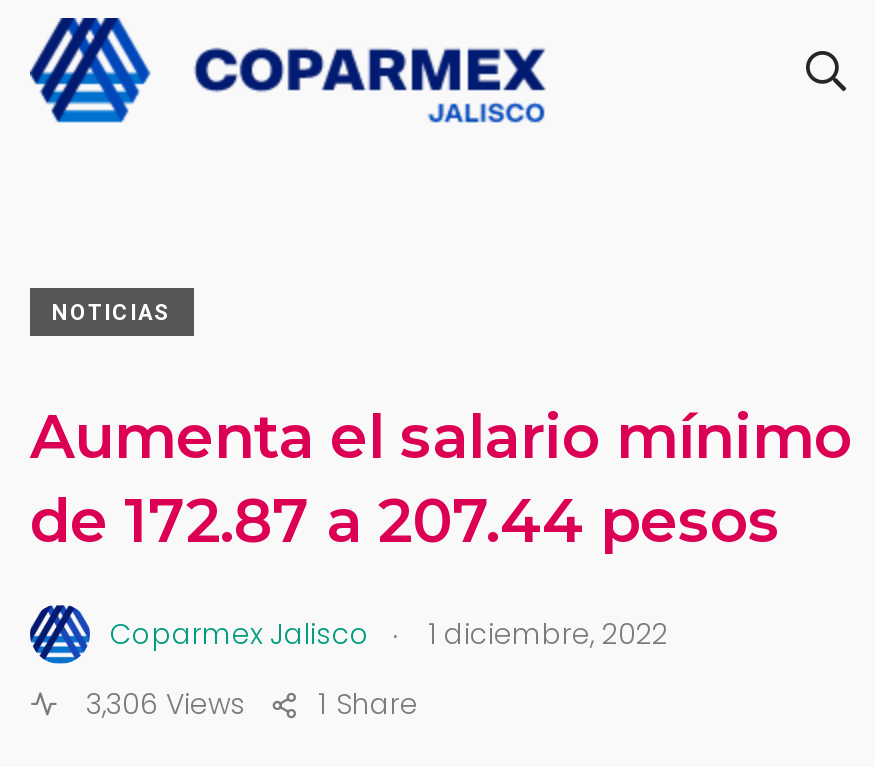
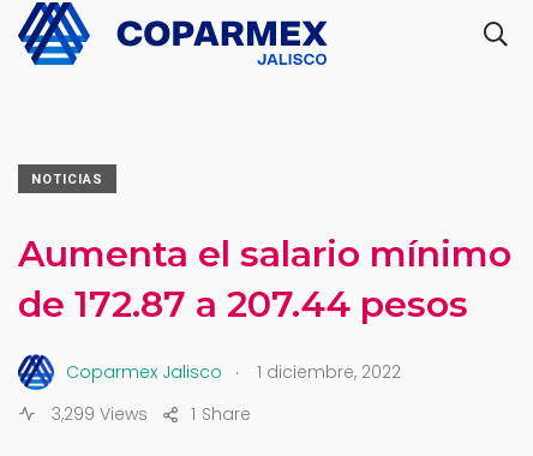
[78,684,418,724] 3,306 Views 1 Share -> [47,402,251,426] 3,299 Views 1 Share

